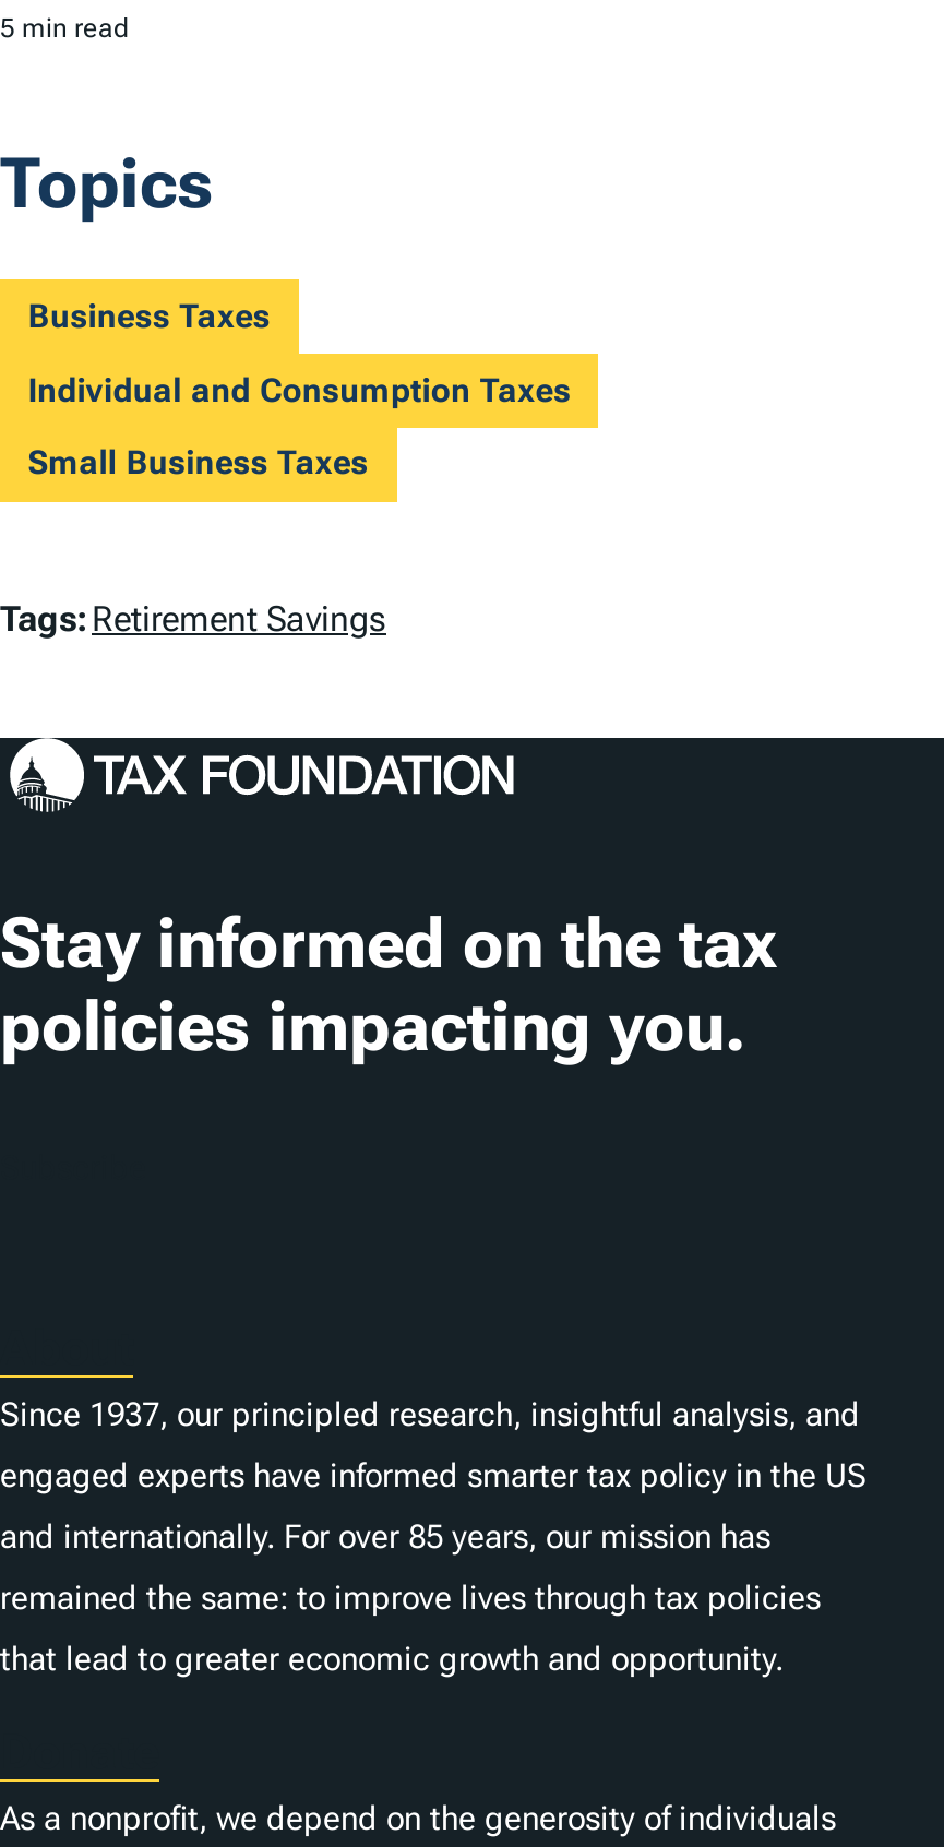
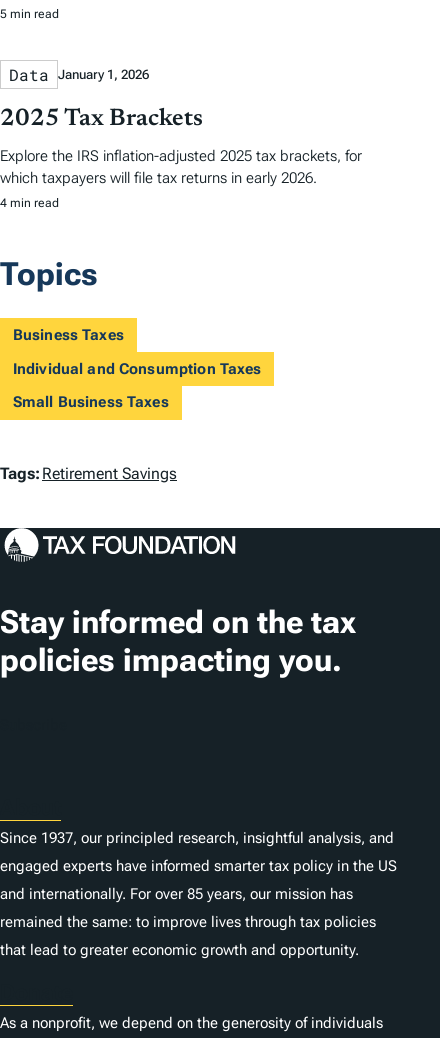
none -> [0,64,362,210] Data January 1, 2026 | 2025 Tax Brackets | Explore the IRS inflation-adjusted 2025 tax brackets, for | which taxpayers will file tax returns in early 2026. | 4 min read

